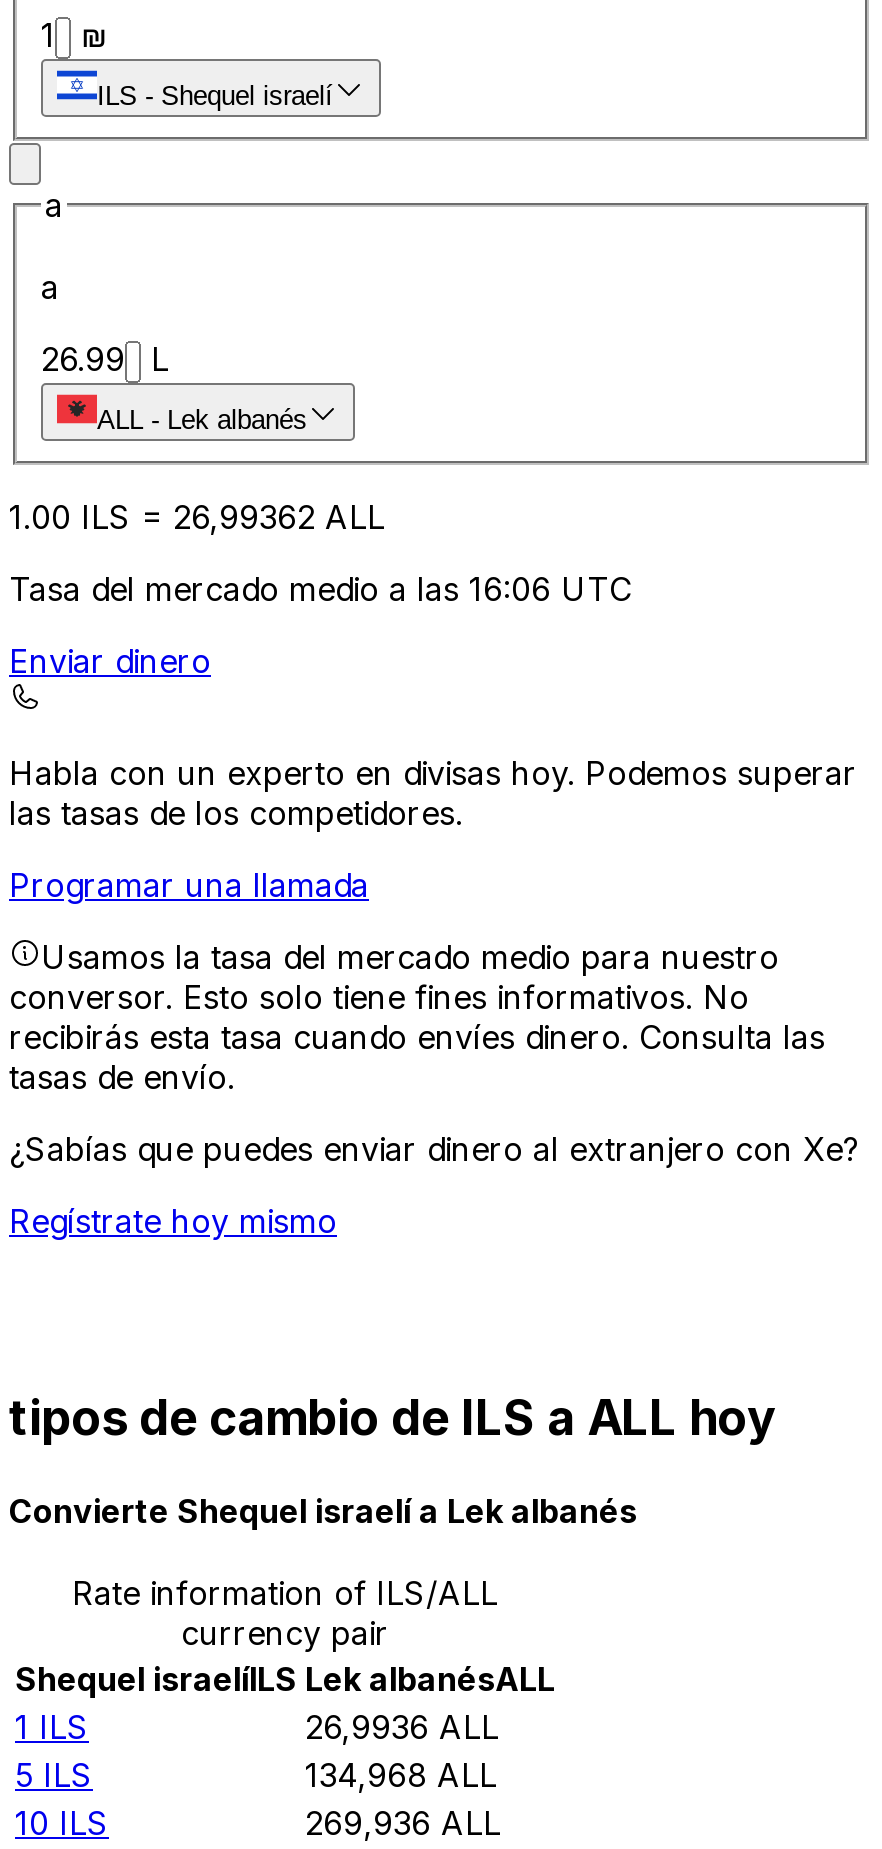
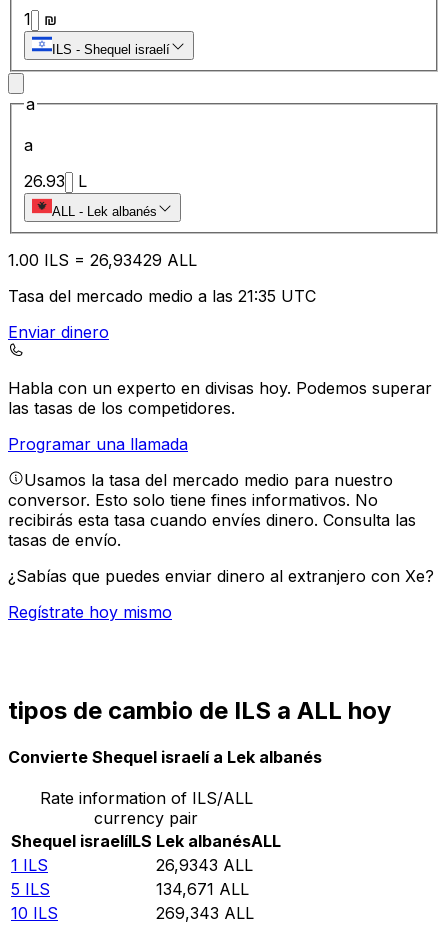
[41,340,169,380] 26.99 L -> [24,171,87,191] 26.93 L
[9,498,385,538] 1.00 ILS = 26,99362 ALL -> [8,250,197,270] 1.00 ILS = 26,93429 ALL
[9,570,631,610] Tasa del mercado medio a las 16:06 UTC -> [8,286,316,306] Tasa del mercado medio a las 21:35 UTC
[305,1707,499,1747] 26,9936 ALL -> [156,855,253,875] 26,9343 ALL
[305,1755,497,1795] 134,968 ALL -> [156,879,249,899] 134,671 ALL
[305,1803,501,1843] 269,936 ALL -> [156,903,254,923] 269,343 ALL

